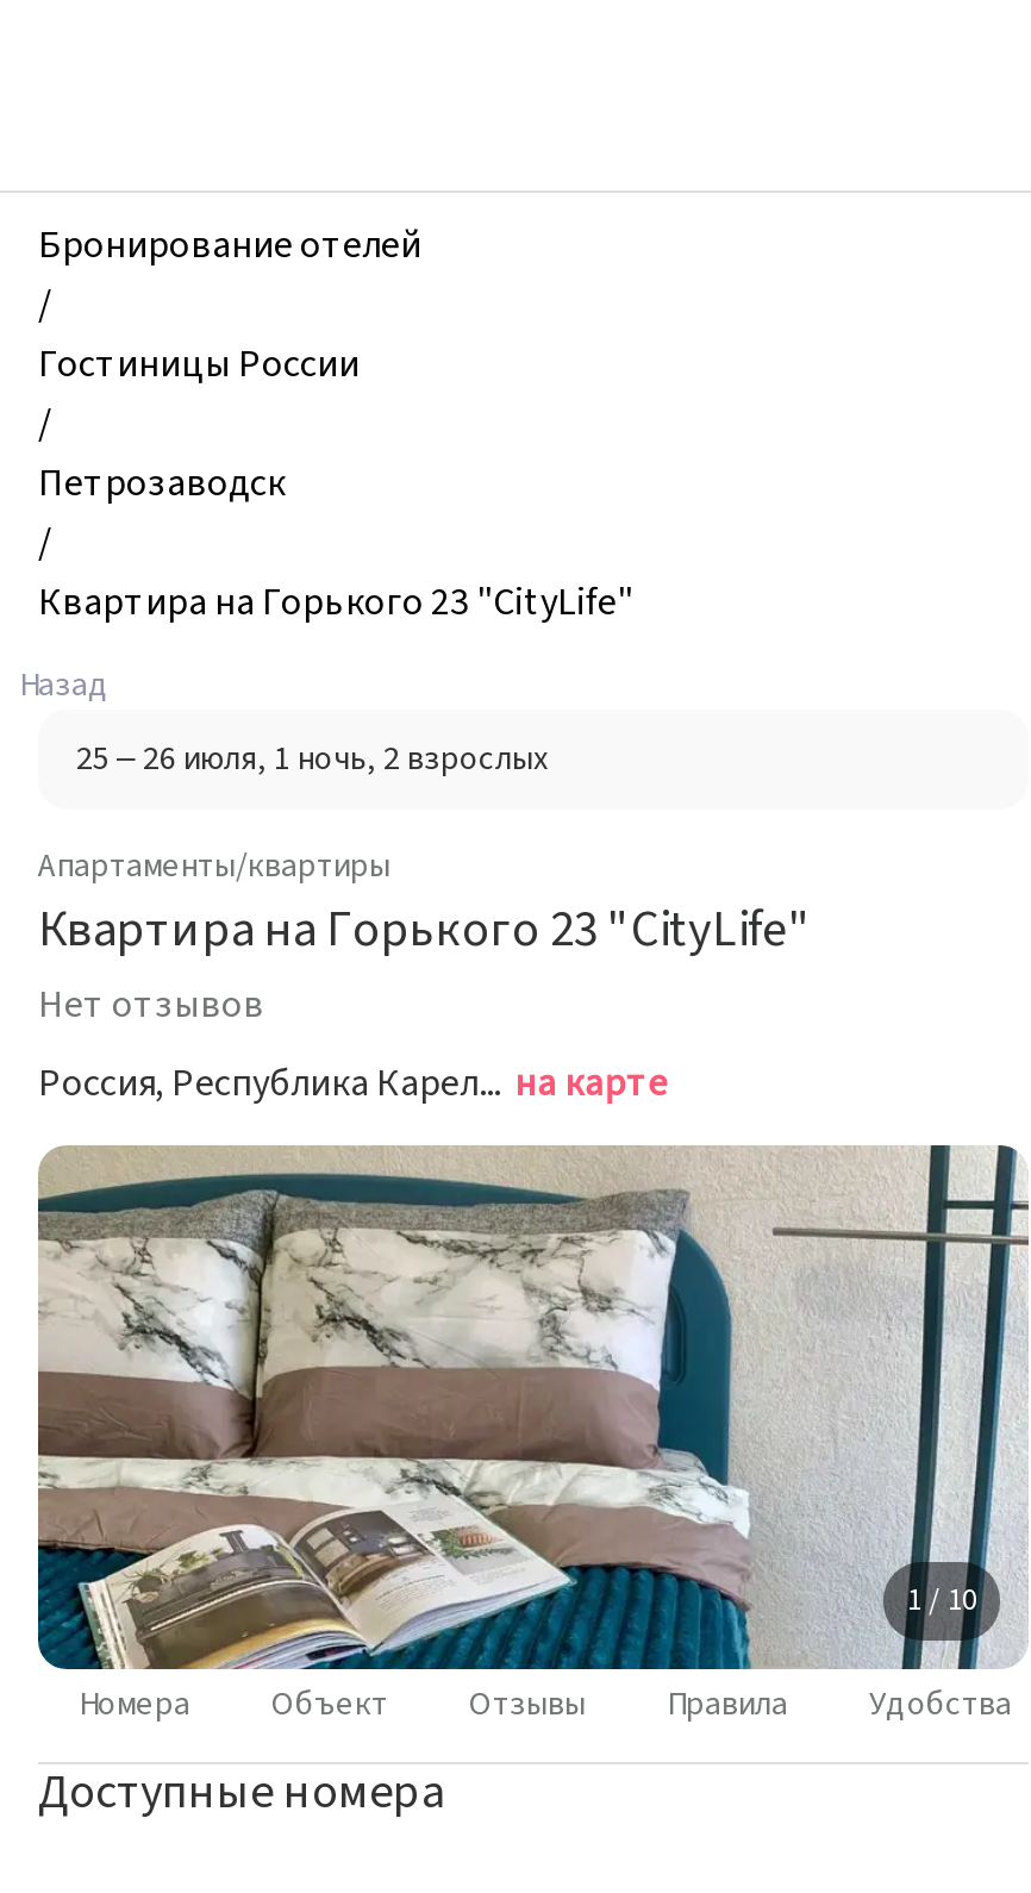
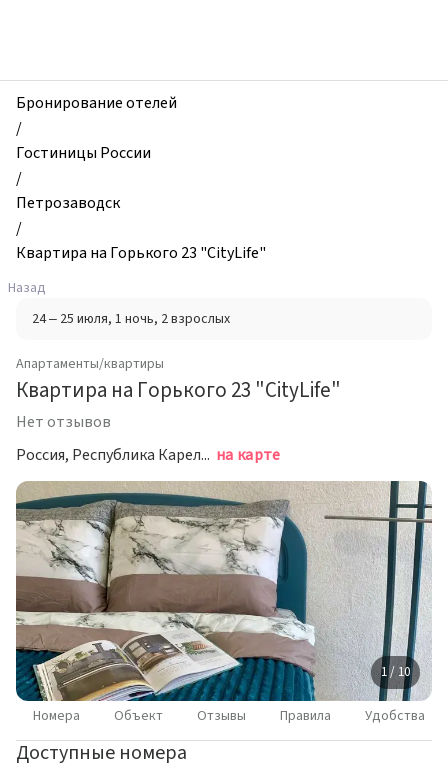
[76,736,548,783] 25 – 26 июля, 1 ночь, 2 взрослых -> [32,309,230,329] 24 – 25 июля, 1 ночь, 2 взрослых

